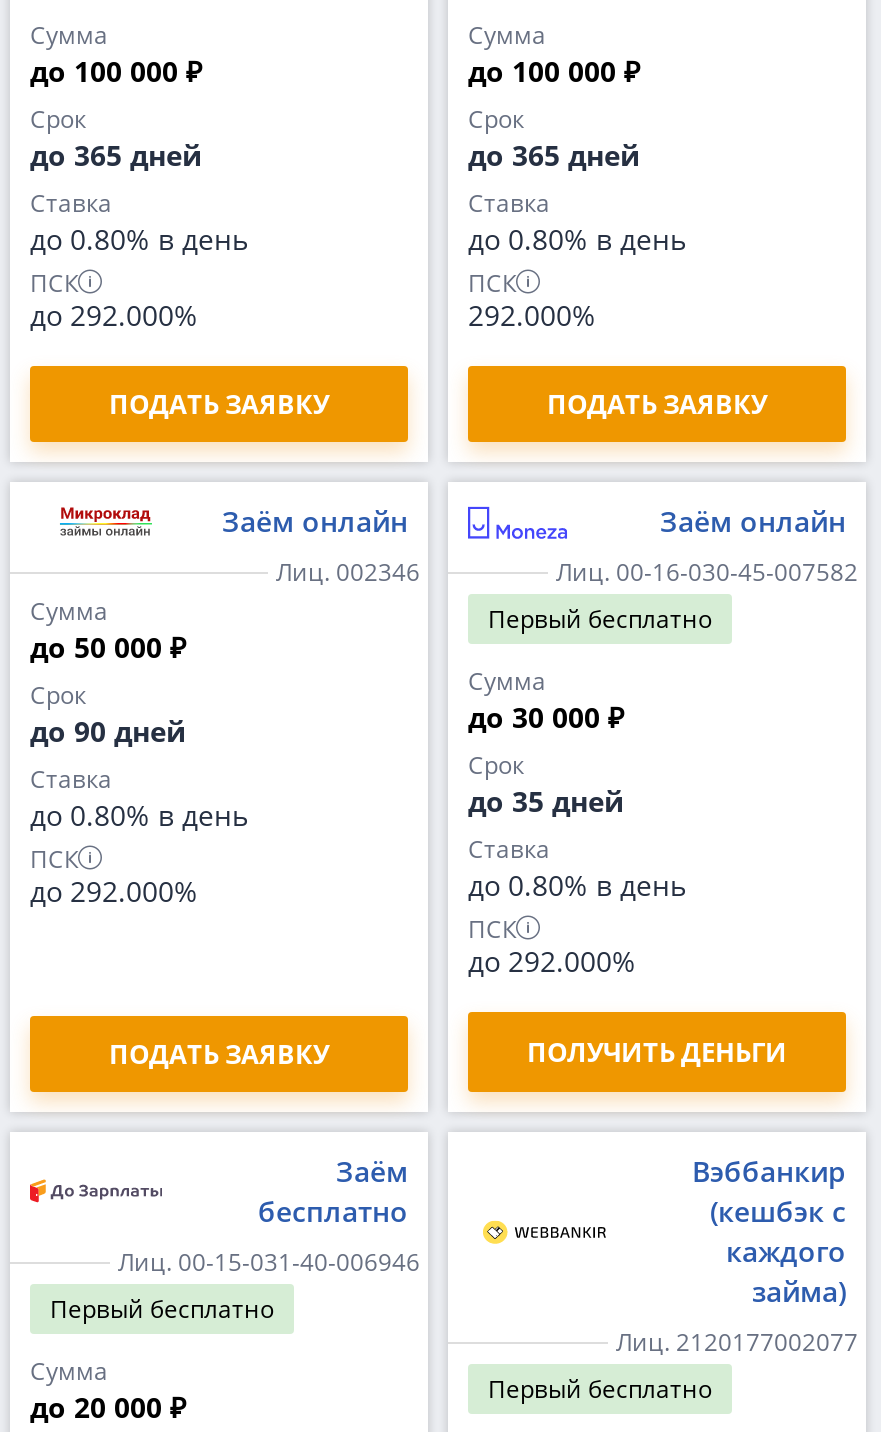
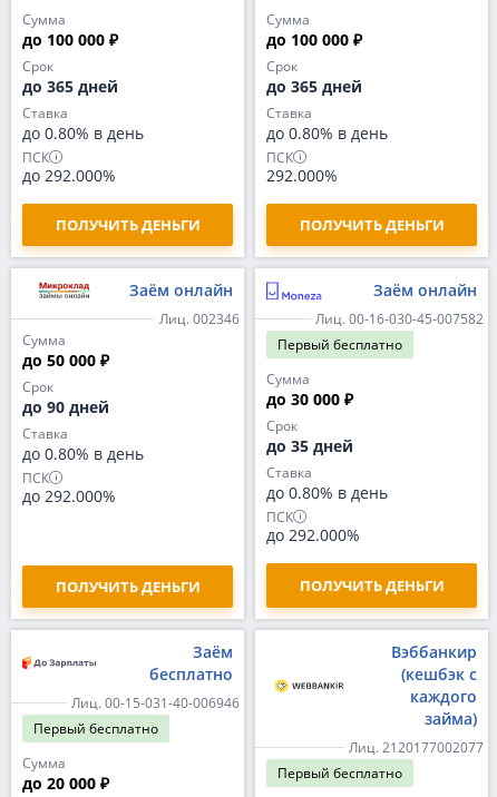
[109,386,329,422] ПОДАТЬ ЗАЯВКУ -> [55,215,200,235] ПОЛУЧИТЬ ДЕНЬГИ
[547,386,767,422] ПОДАТЬ ЗАЯВКУ -> [299,215,444,235] ПОЛУЧИТЬ ДЕНЬГИ
[109,1036,329,1072] ПОДАТЬ ЗАЯВКУ -> [55,577,200,597] ПОЛУЧИТЬ ДЕНЬГИ

